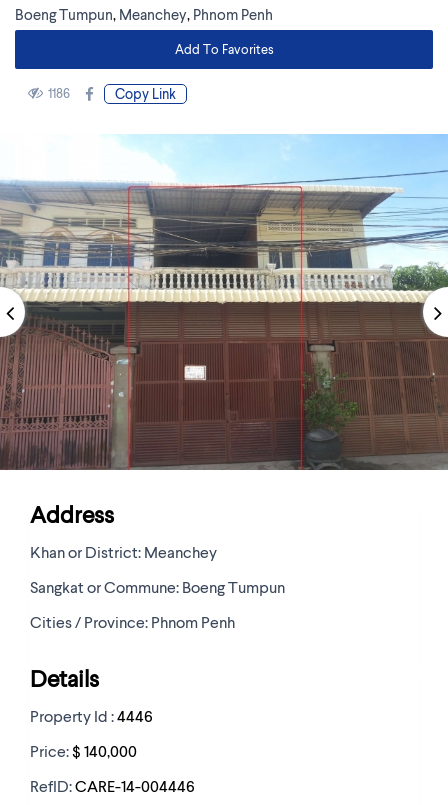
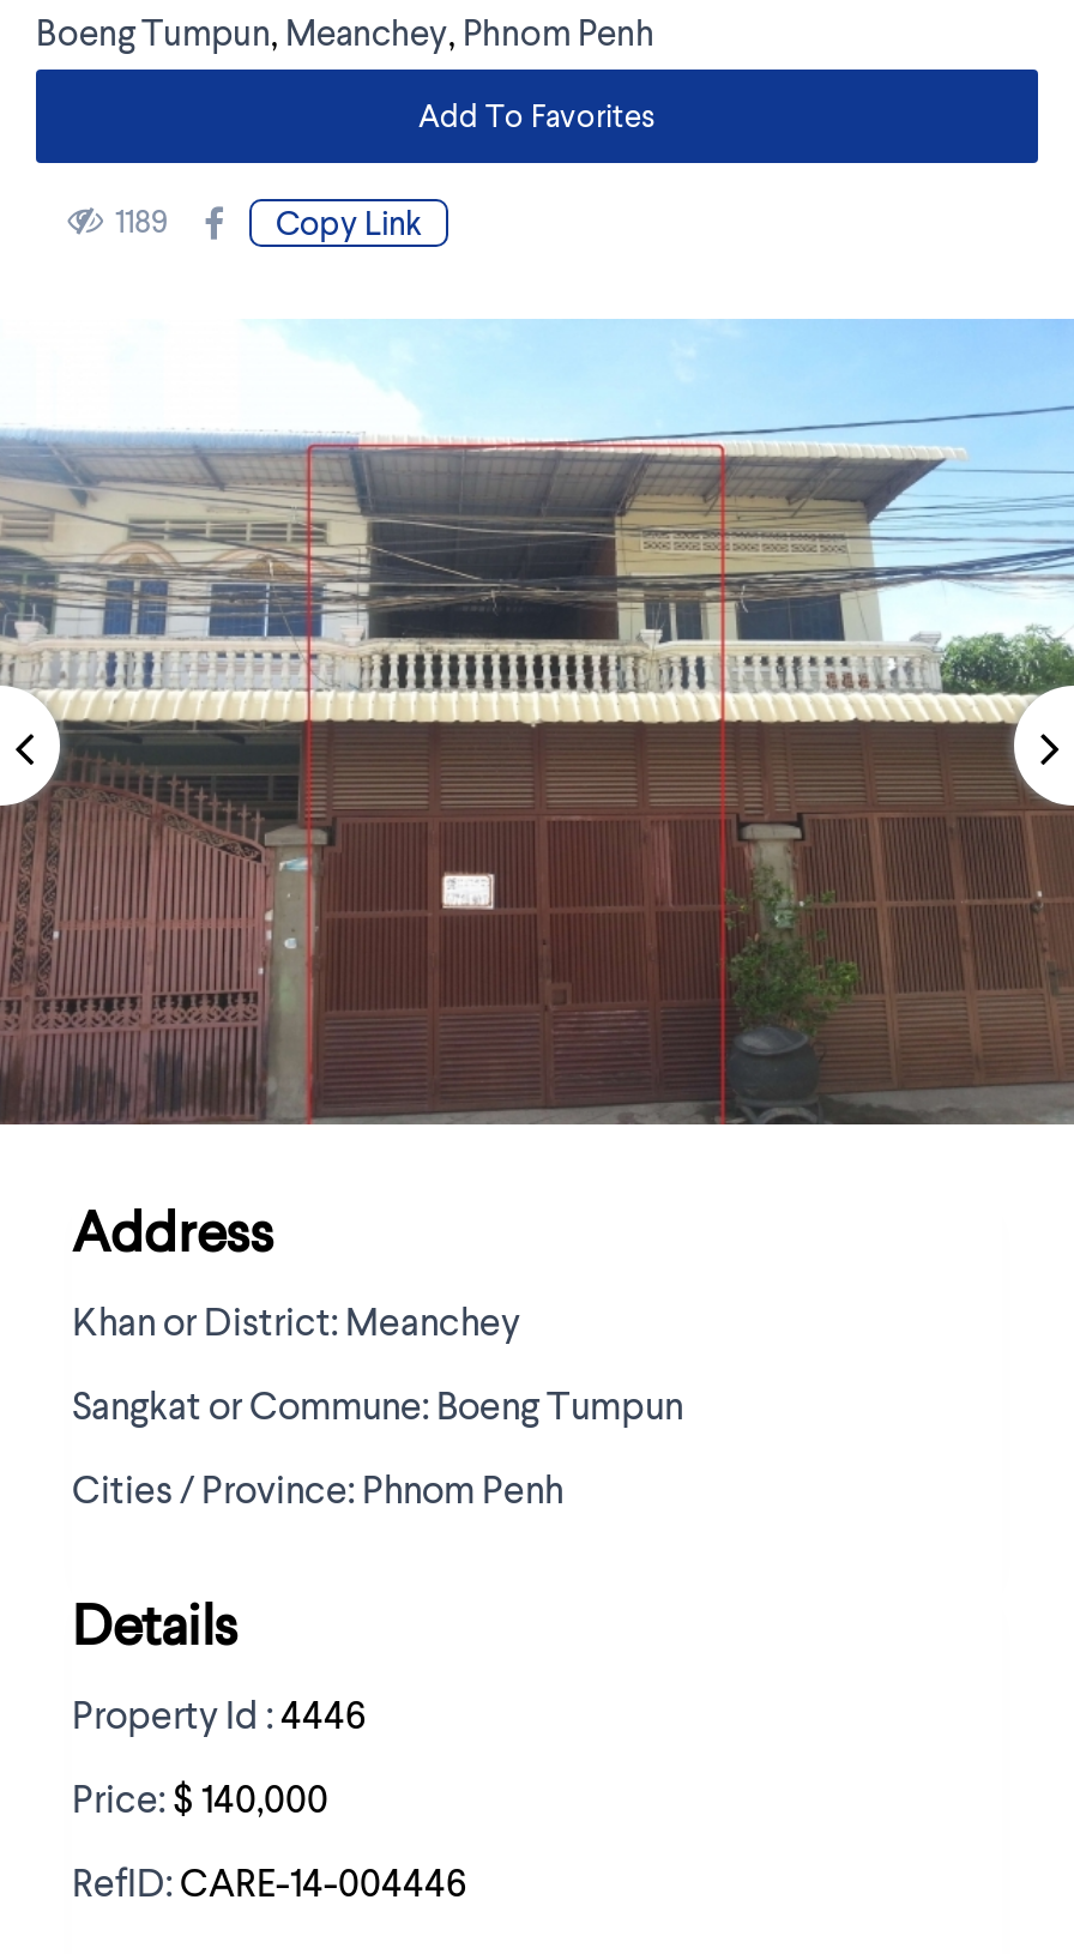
[48,85,70,101] 1186 -> [115,202,168,240] 1189

